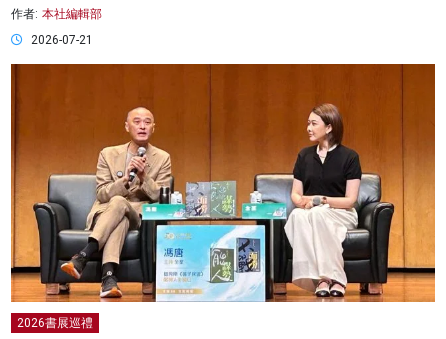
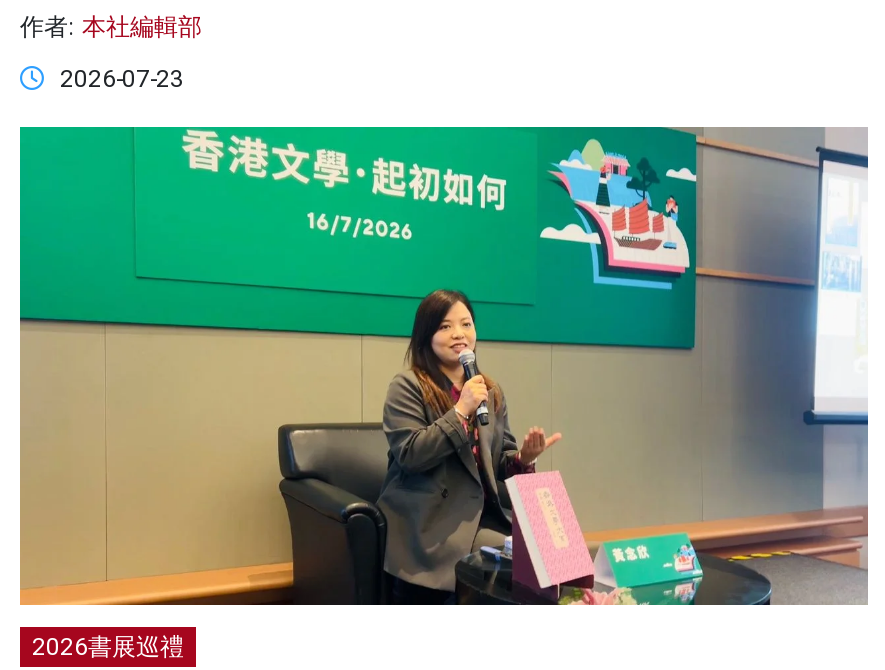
[31,33,93,47] 2026-07-21 -> [60,66,184,94] 2026-07-23
[10,63,436,303] [image] -> [18,124,870,608] [image]

